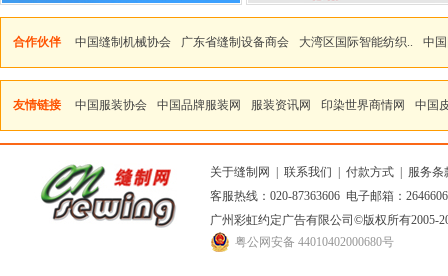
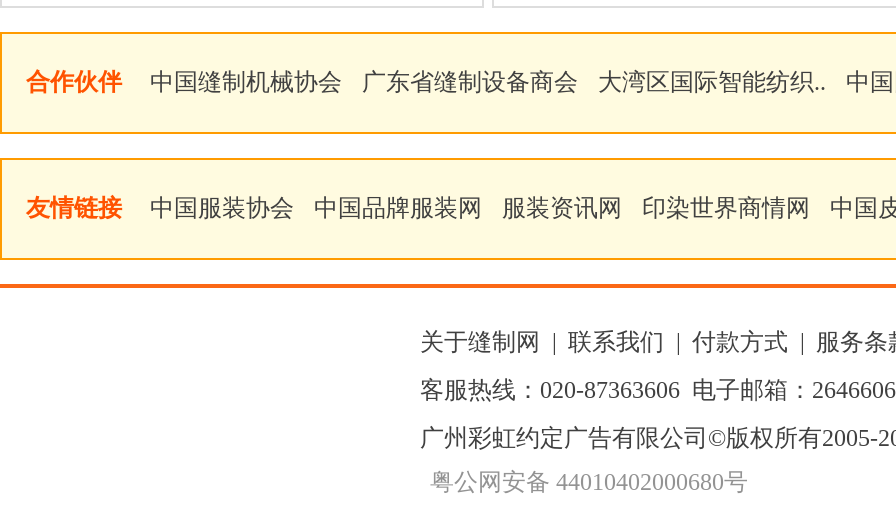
[40,163,176,228] [image] -> none

